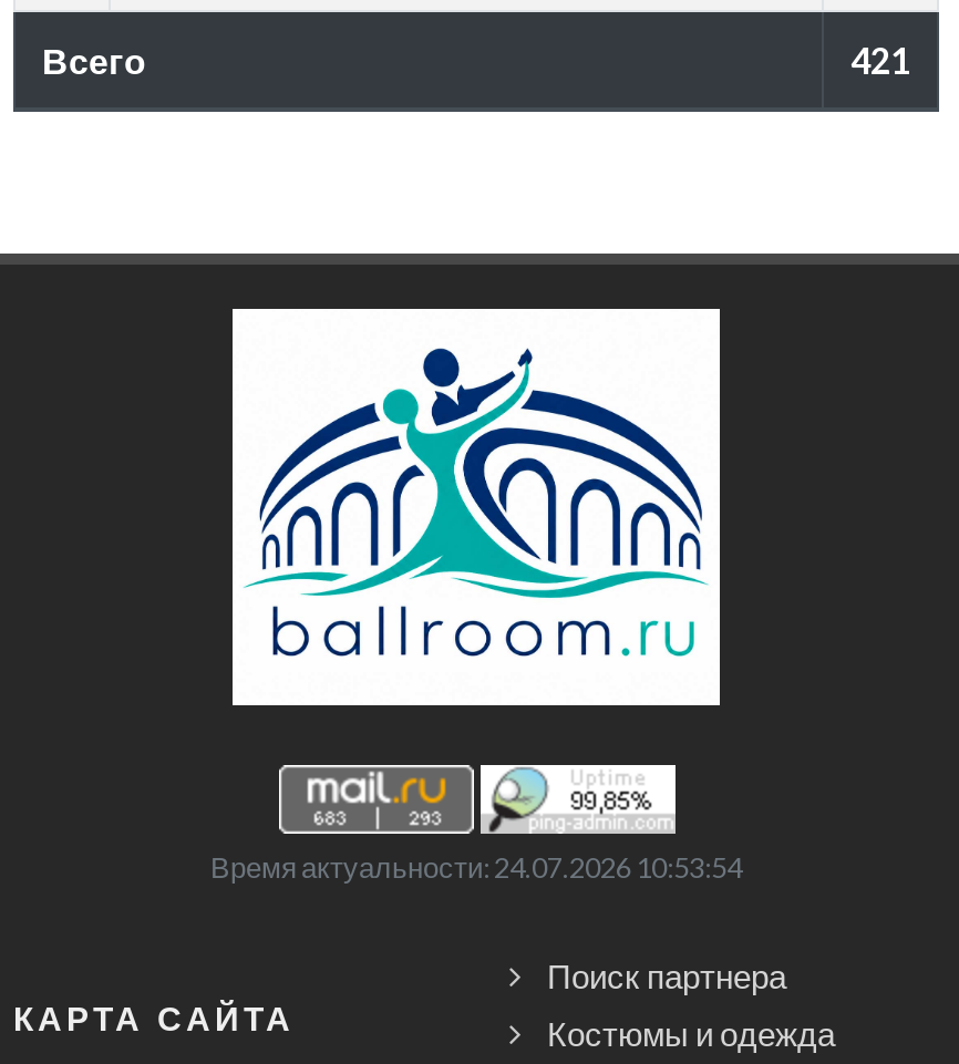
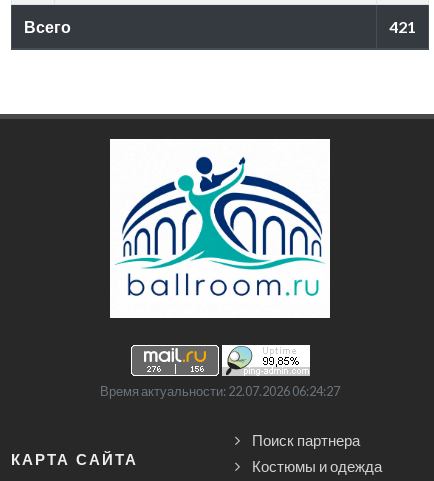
[210,849,742,884] Время актуальности: 24.07.2026 10:53:54 -> [100,383,340,399] Время актуальности: 22.07.2026 06:24:27

